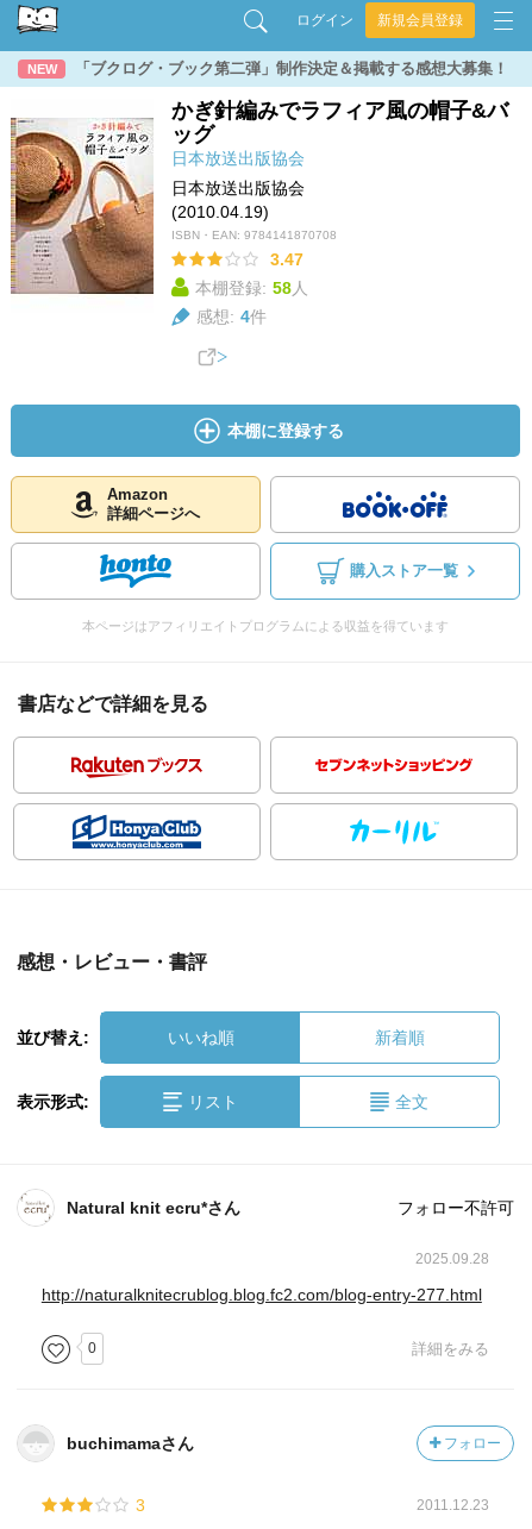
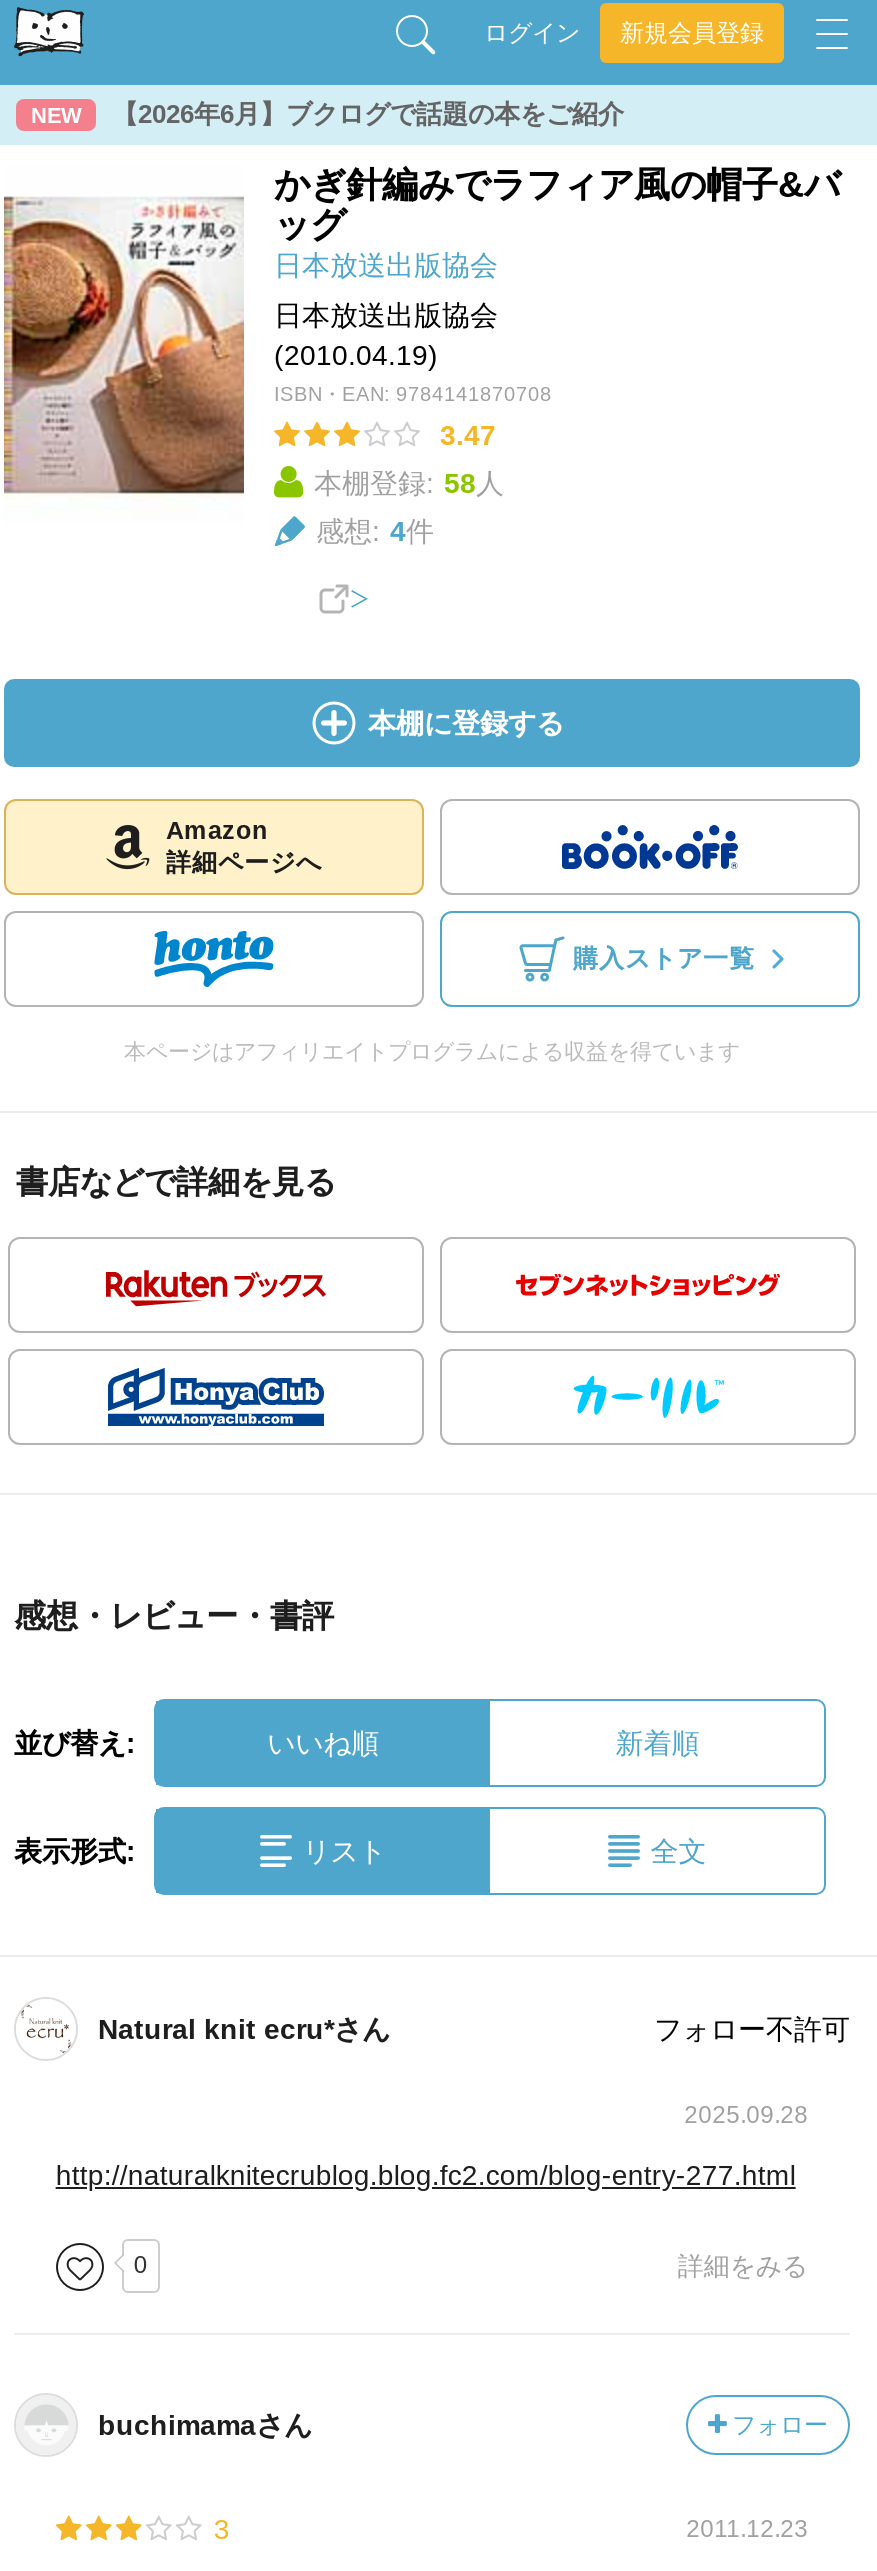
[75,59,508,77] 「ブクログ・ブック第二弾」制作決定＆掲載する感想大募集！ -> [112,99,624,129] 【2026年6月】ブクログで話題の本をご紹介

